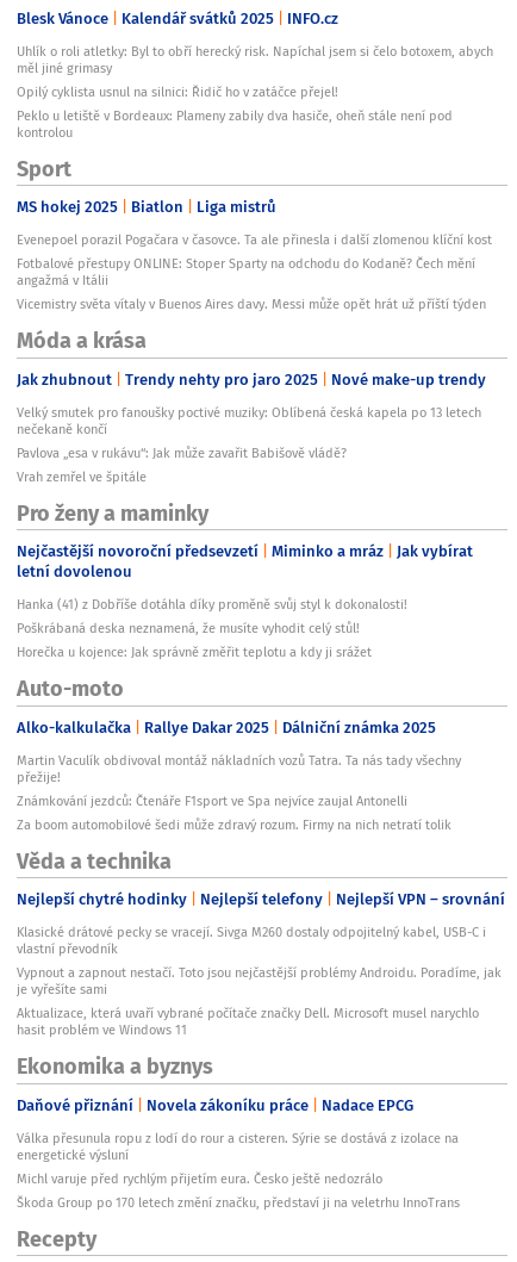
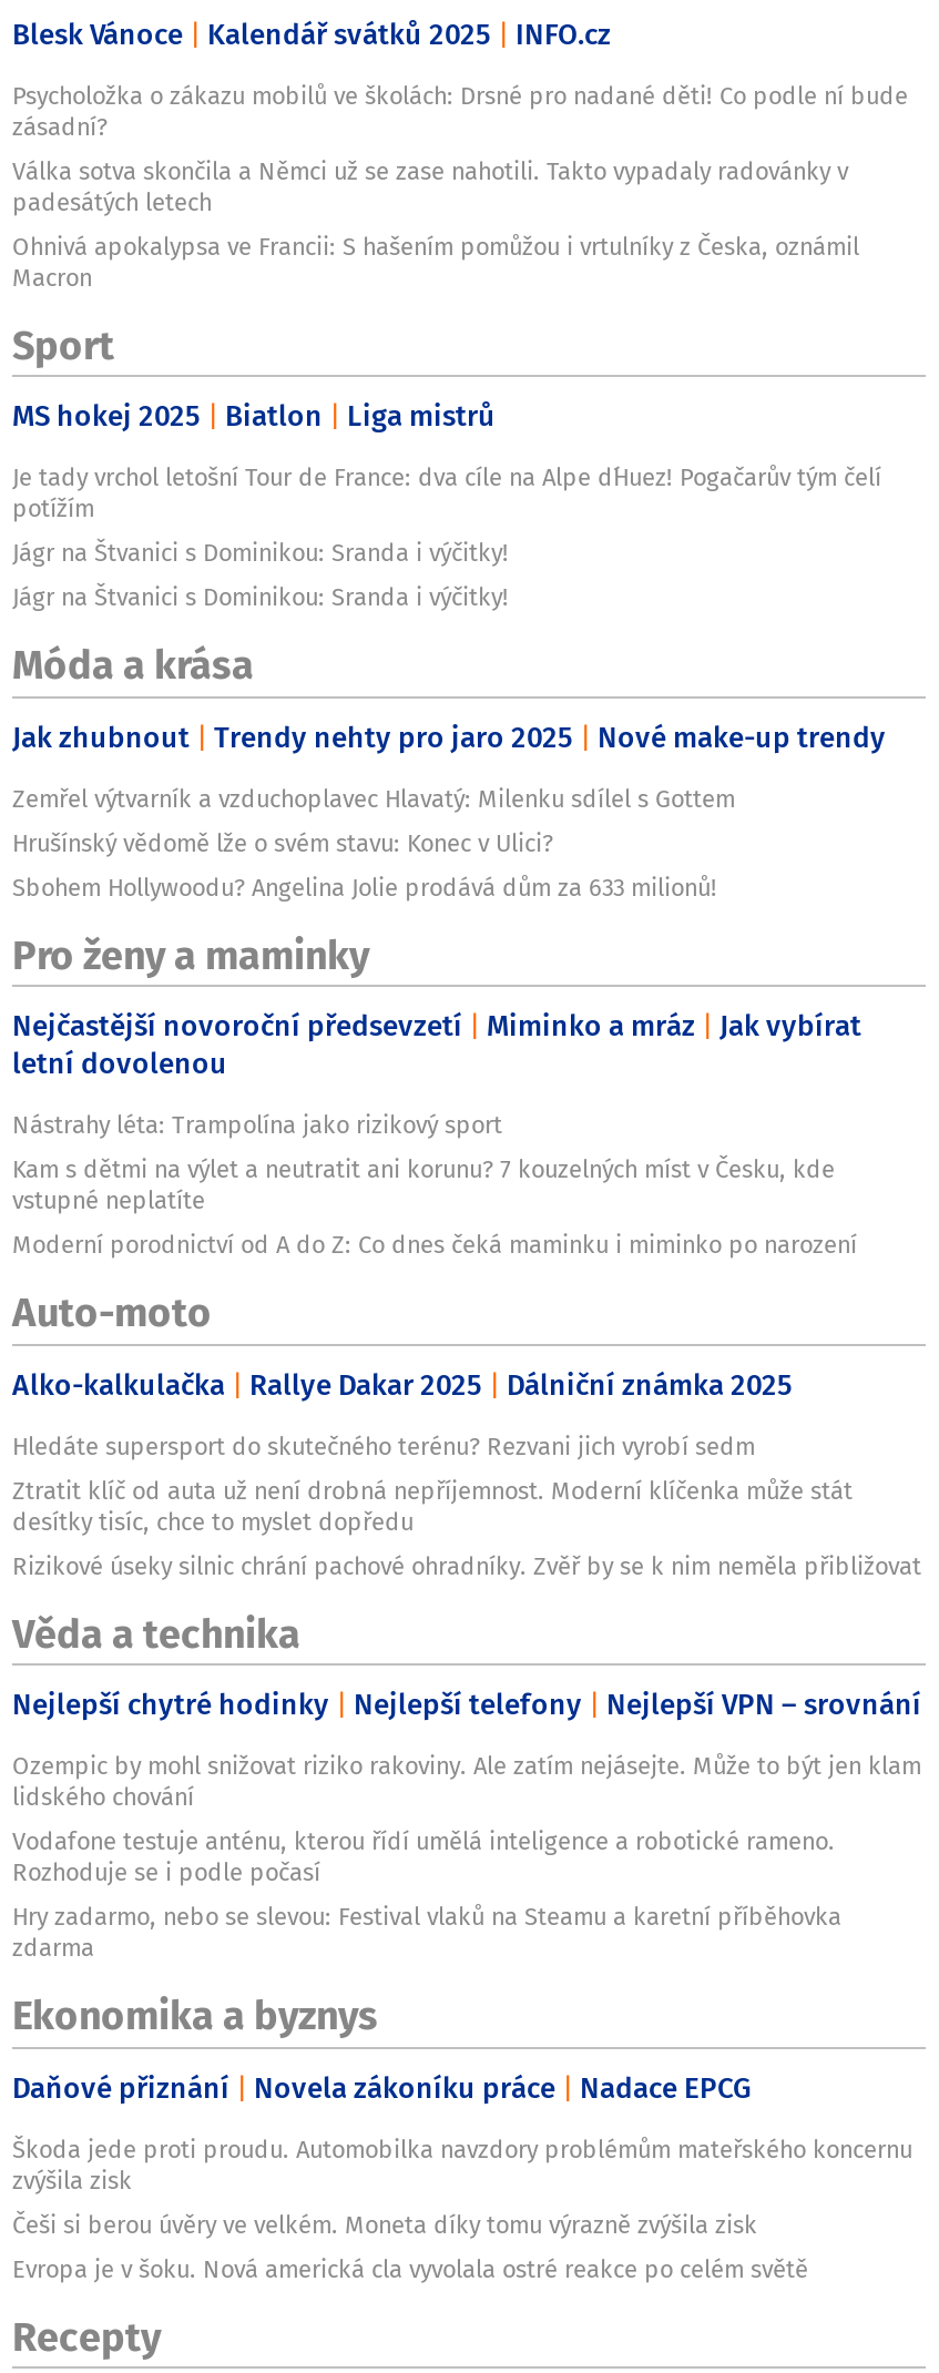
[17,41,493,141] Uhlík o roli atletky: Byl to obří herecký risk. Napíchal jsem si čelo botoxem, abych | měl jiné grimasy | Opilý cyklista usnul na silnici: Řidič ho v zatáčce přejel! | Peklo u letiště v Bordeaux: Plameny zabily dva hasiče, oheň stále není pod | kontrolou -> [12,77,908,294] Psycholožka o zákazu mobilů ve školách: Drsné pro nadané děti! Co podle ní bude | zásadní? | Válka sotva skončila a Němci už se zase nahotili. Takto vypadaly radovánky v | padesátých letech | Ohnivá apokalypsa ve Francii: S hašením pomůžou i vrtulníky z Česka, oznámil | Macron
[17,230,492,314] Evenepoel porazil Pogačara v časovce. Ta ale přinesla i další zlomenou klíční kost | Fotbalové přestupy ONLINE: Stoper Sparty na odchodu do Kodaně? Čech mění | angažmá v Itálii | Vicemistry světa vítaly v Buenos Aires davy. Messi může opět hrát už příští týden -> [12,460,881,615] Je tady vrchol letošní Tour de France: dva cíle na Alpe d´Huez! Pogačarův tým čelí | potížím | Jágr na Štvanici s Dominikou: Sranda i výčitky! | Jágr na Štvanici s Dominikou: Sranda i výčitky!
[17,402,481,486] Velký smutek pro fanoušky poctivé muziky: Oblíbená česká kapela po 13 letech | nečekaně končí | Pavlova „esa v rukávu“: Jak může zavařit Babišově vládě? | Vrah zemřel ve špitále -> [12,780,735,904] Zemřel výtvarník a vzduchoplavec Hlavatý: Milenku sdílel s Gottem | Hrušínský vědomě lže o svém stavu: Konec v Ulici? | Sbohem Hollywoodu? Angelina Jolie prodává dům za 633 milionů!
[17,595,407,662] Hanka (41) z Dobříše dotáhla díky proměně svůj styl k dokonalosti! | Poškrábaná deska neznamená, že musíte vyhodit celý stůl! | Horečka u kojence: Jak správně změřit teplotu a kdy ji srážet -> [12,1107,857,1262] Nástrahy léta: Trampolína jako rizikový sport | Kam s dětmi na výlet a neutratit ani korunu? 7 kouzelných míst v Česku, kde | vstupné neplatíte | Moderní porodnictví od A do Z: Co dnes čeká maminku i miminko po narození
[17,750,461,834] Martin Vaculík obdivoval montáž nákladních vozů Tatra. Ta nás tady všechny | přežije! | Známkování jezdců: Čtenáře F1sport ve Spa nejvíce zaujal Antonelli | Za boom automobilové šedi může zdravý rozum. Firmy na nich netratí tolik -> [12,1428,921,1583] Hledáte supersport do skutečného terénu? Rezvani jich vyrobí sedm | Ztratit klíč od auta už není drobná nepříjemnost. Moderní klíčenka může stát | desítky tisíc, chce to myslet dopředu | Rizikové úseky silnic chrání pachové ohradníky. Zvěř by se k nim neměla přibližovat
[17,923,502,1039] Klasické drátové pecky se vracejí. Sivga M260 dostaly odpojitelný kabel, USB-C i | vlastní převodník | Vypnout a zapnout nestačí. Toto jsou nejčastější problémy Androidu. Poradíme, jak | je vyřešíte sami | Aktualizace, která uvaří vybrané počítače značky Dell. Microsoft musel narychlo | hasit problém ve Windows 11 -> [12,1748,921,1965] Ozempic by mohl snižovat riziko rakoviny. Ale zatím nejásejte. Může to být jen klam | lidského chování | Vodafone testuje anténu, kterou řídí umělá inteligence a robotické rameno. | Rozhoduje se i podle počasí | Hry zadarmo, nebo se slevou: Festival vlaků na Steamu a karetní příběhovka | zdarma
[17,1128,460,1212] Válka přesunula ropu z lodí do rour a cisteren. Sýrie se dostává z izolace na | energetické výsluní | Michl varuje před rychlým přijetím eura. Česko ještě nedozrálo | Škoda Group po 170 letech změní značku, představí ji na veletrhu InnoTrans -> [12,2131,912,2286] Škoda jede proti proudu. Automobilka navzdory problémům mateřského koncernu | zvýšila zisk | Češi si berou úvěry ve velkém. Moneta díky tomu výrazně zvýšila zisk | Evropa je v šoku. Nová americká cla vyvolala ostré reakce po celém světě

